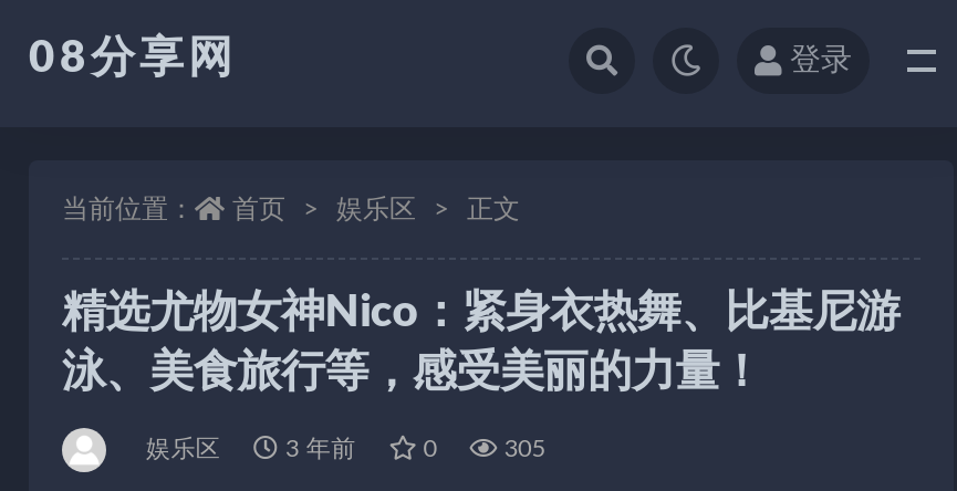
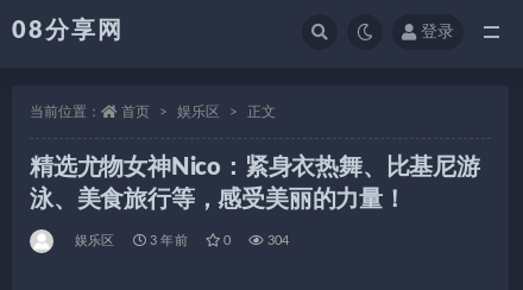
[497,437,545,461] 305 -> [263,234,289,247] 304

